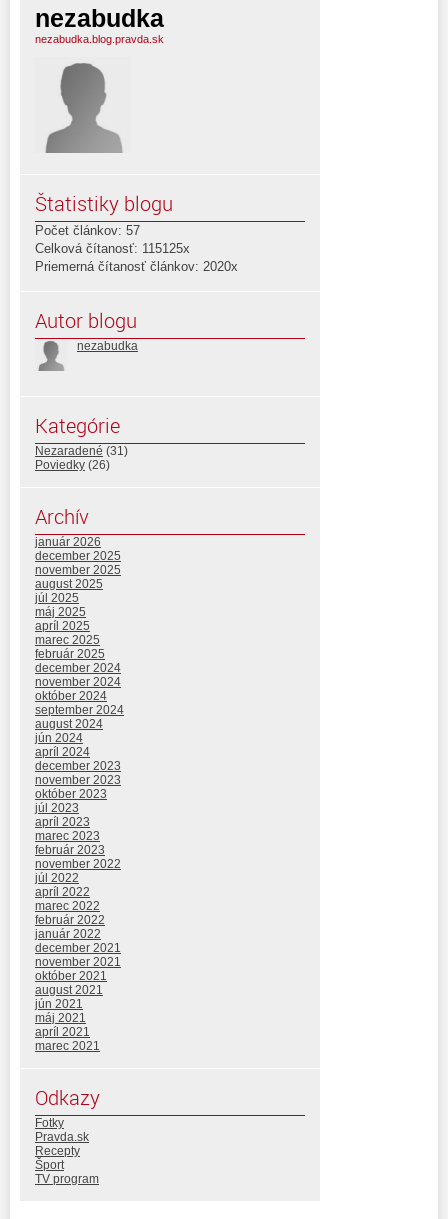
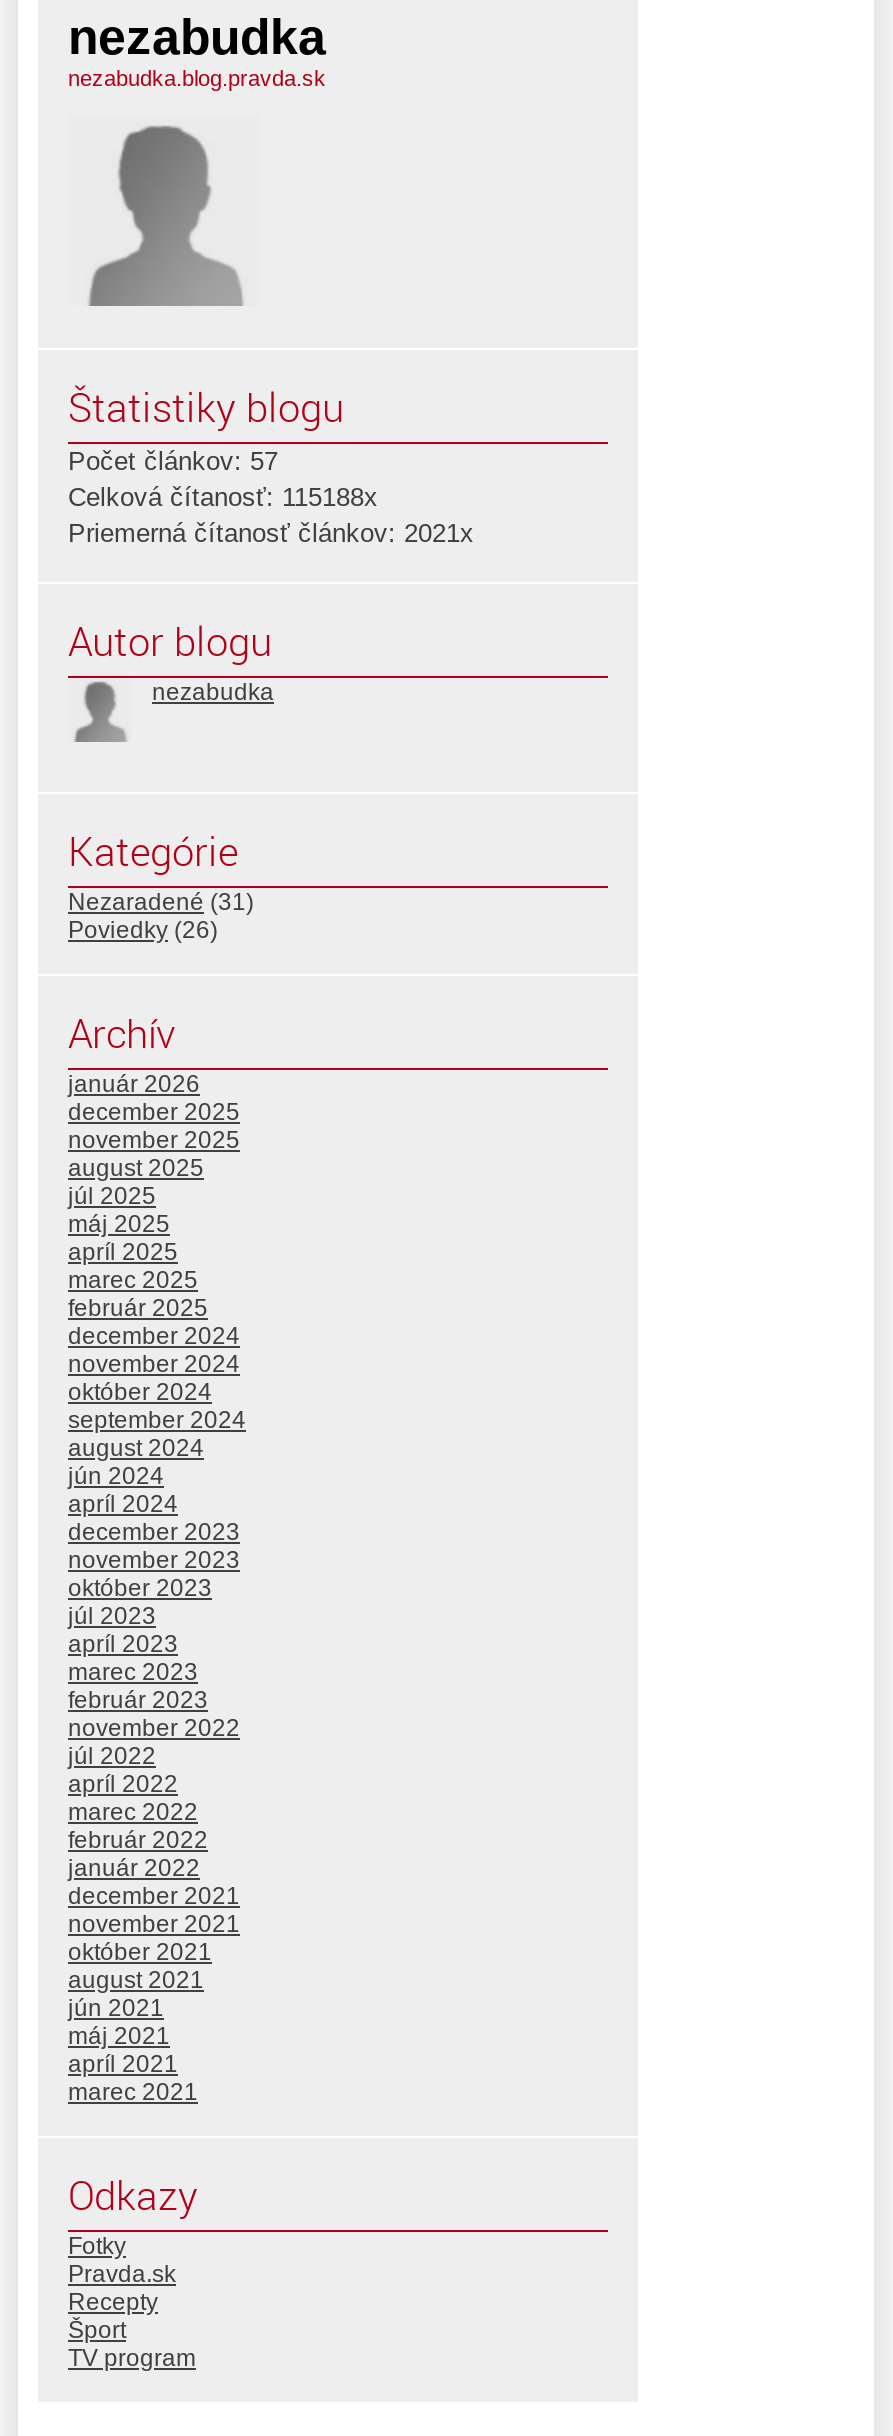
[35,241,190,256] Celková čítanosť: 115125x -> [68,481,378,511] Celková čítanosť: 115188x
[35,259,238,274] Priemerná čítanosť článkov: 2020x -> [68,517,474,547] Priemerná čítanosť článkov: 2021x

